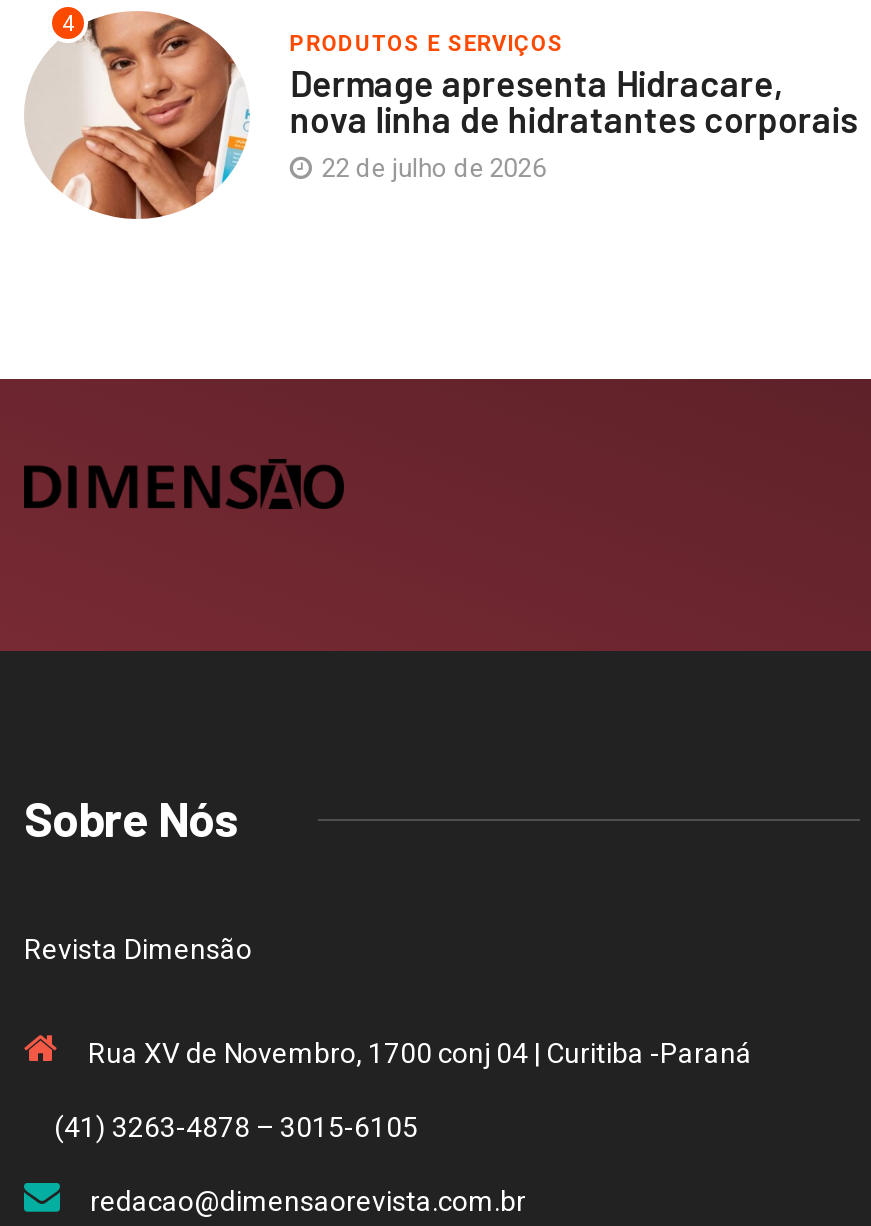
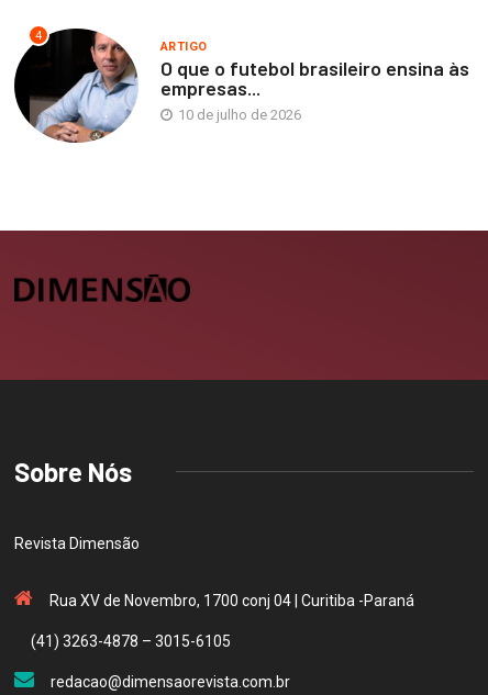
[24,10,858,220] [image] | PRODUTOS E SERVIÇOS | Dermage apresenta Hidracare, | nova linha de hidratantes corporais | 22 de julho de 2026 -> [13,27,469,143] [image] | ARTIGO | O que o futebol brasileiro ensina às | empresas... | 10 de julho de 2026

